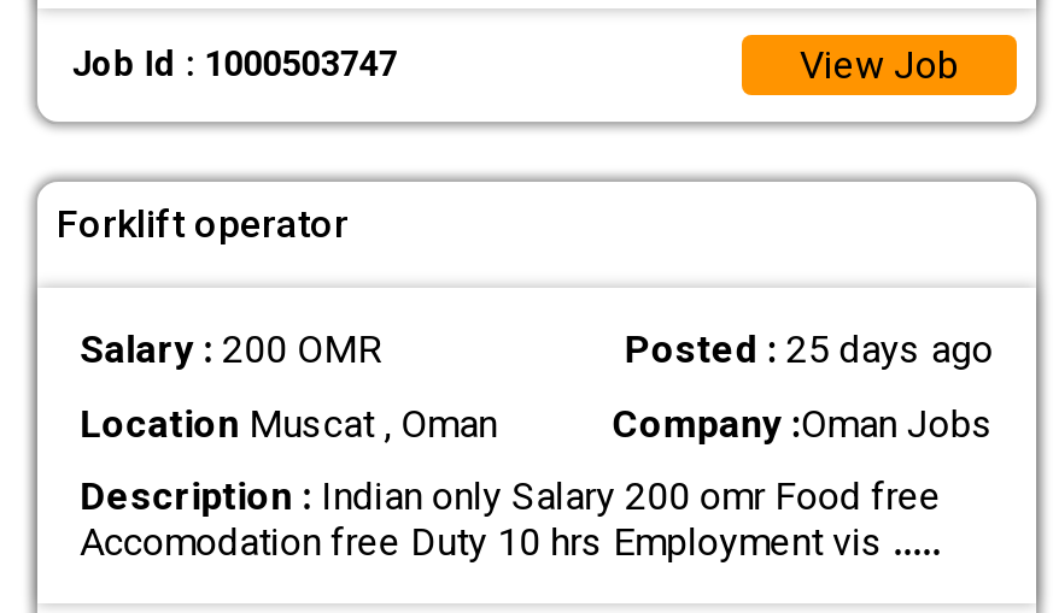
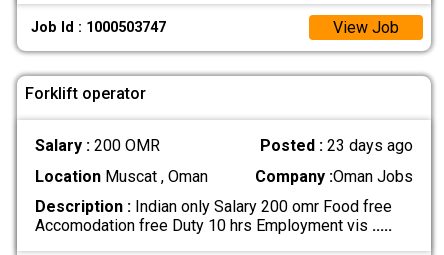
[625,327,994,373] Posted : 25 days ago -> [260,136,413,155] Posted : 23 days ago

